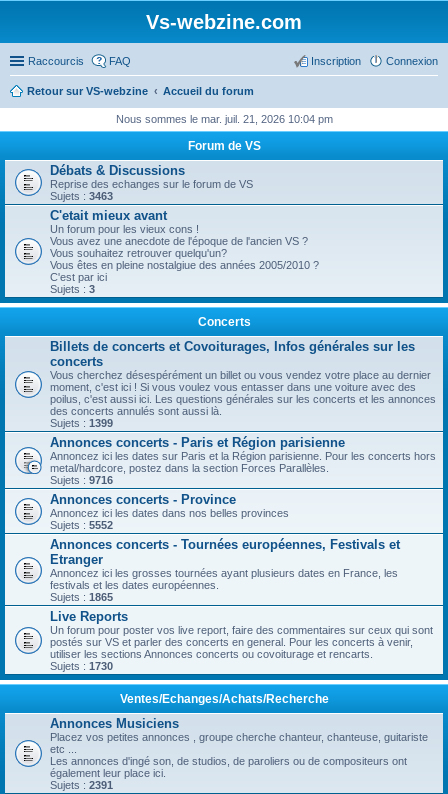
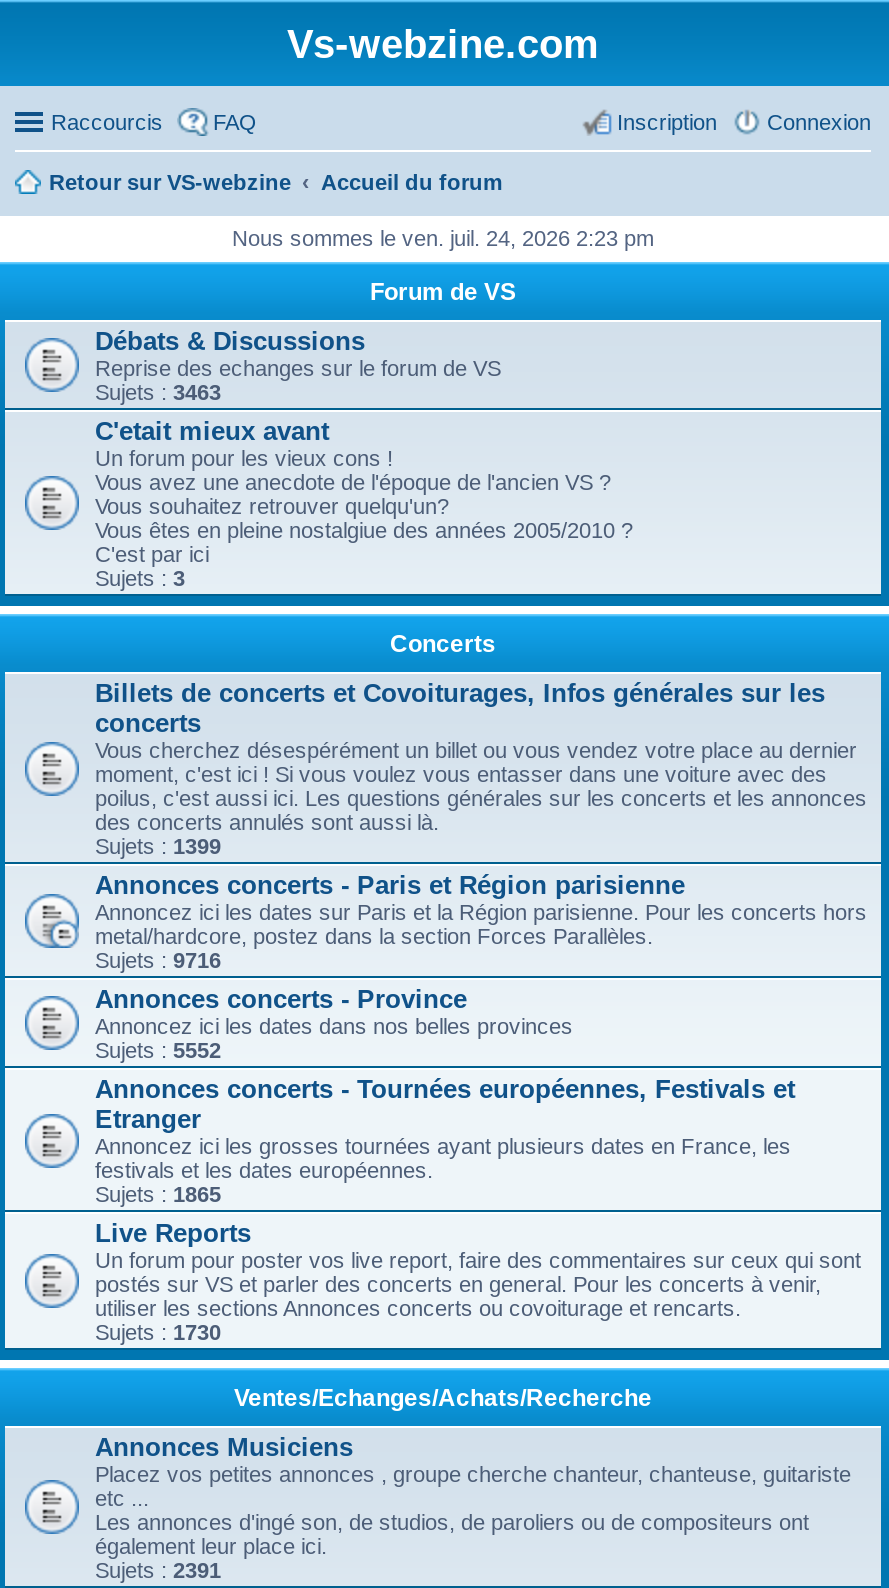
[115,113,332,125] Nous sommes le mar. juil. 21, 2026 10:04 pm -> [232,226,654,250] Nous sommes le ven. juil. 24, 2026 2:23 pm

